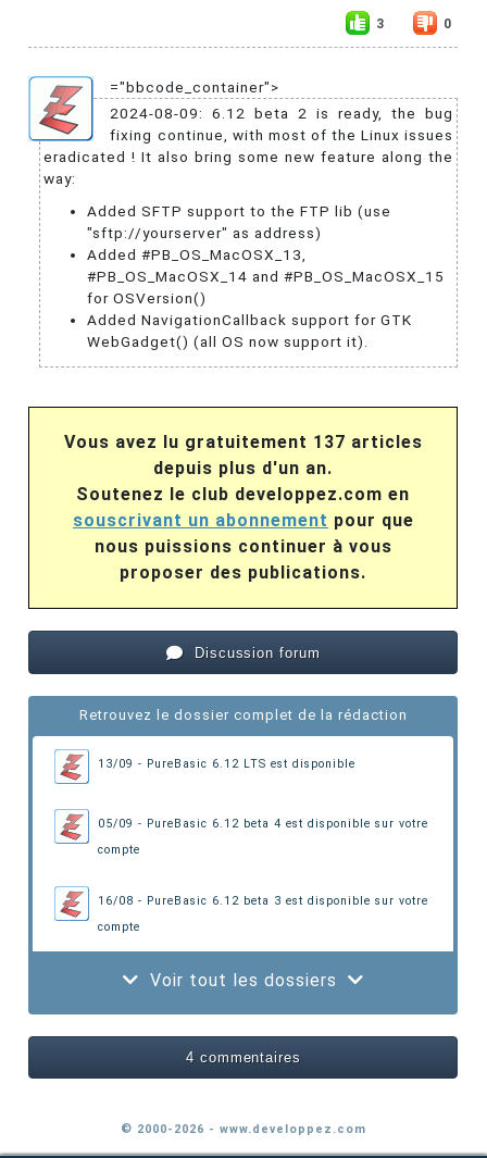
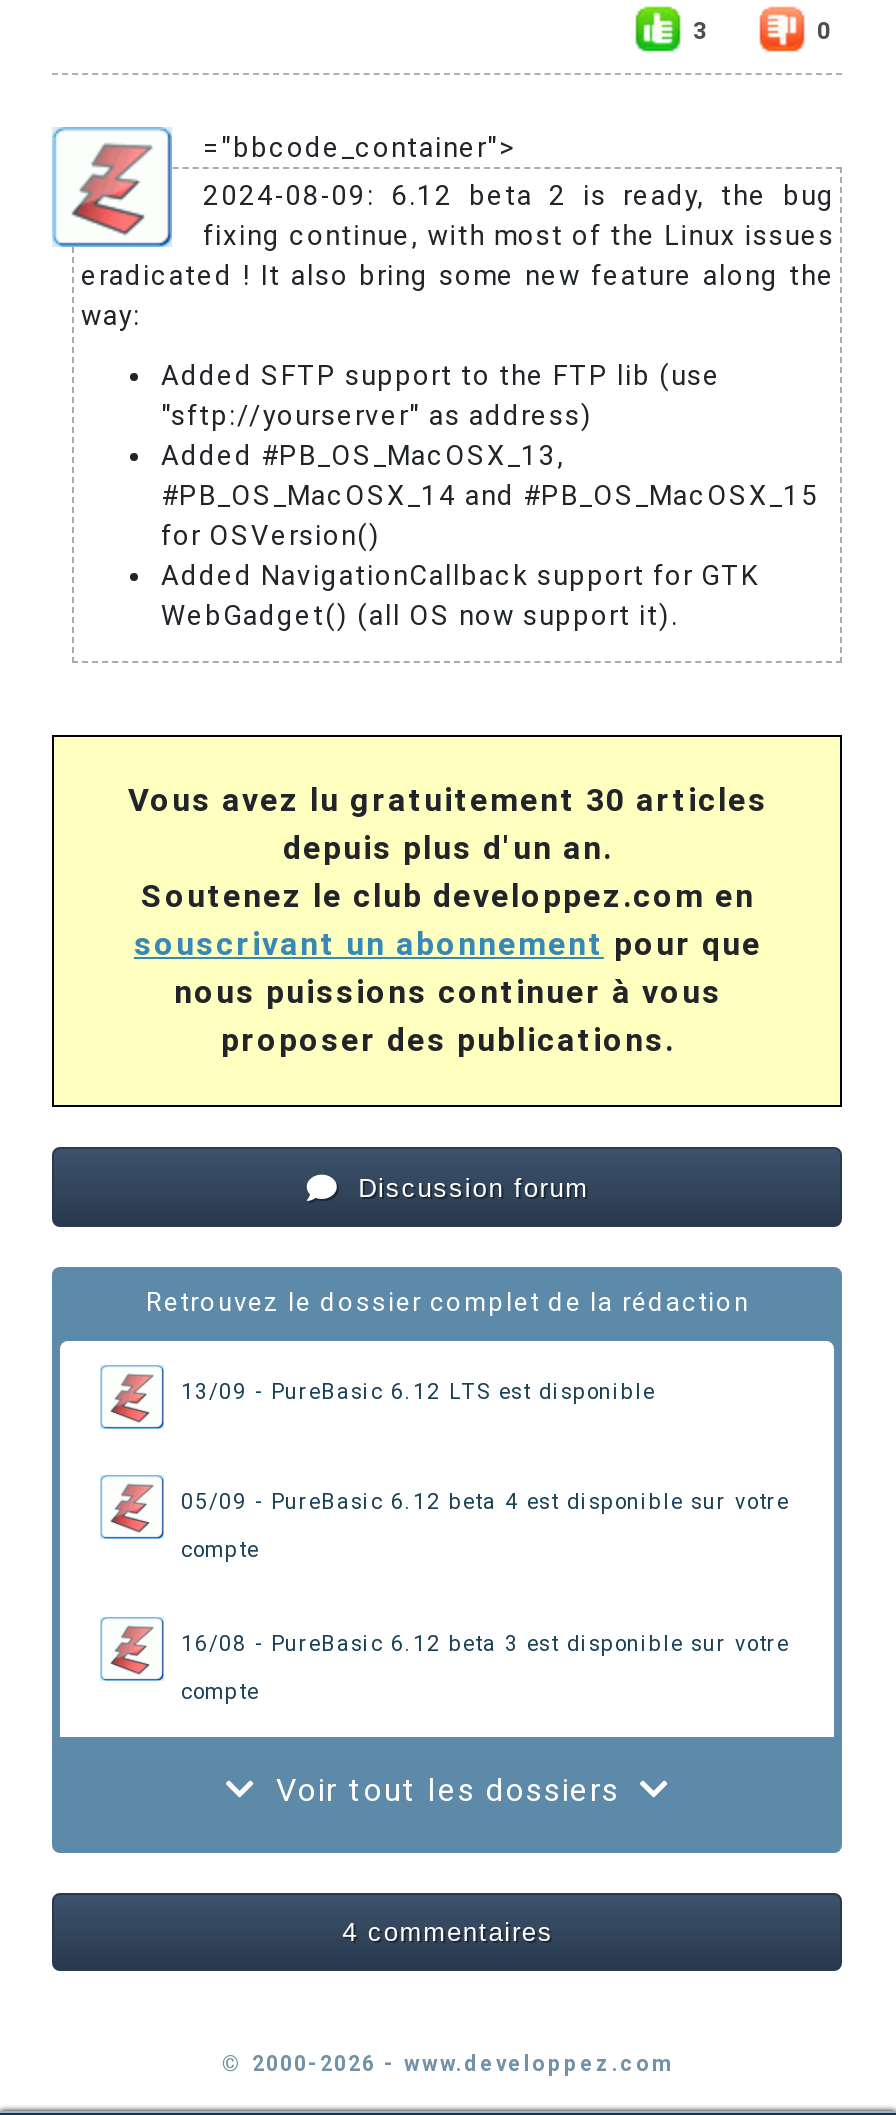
[64,432,423,453] Vous avez lu gratuitement 137 articles -> [128,782,768,820] Vous avez lu gratuitement 30 articles

